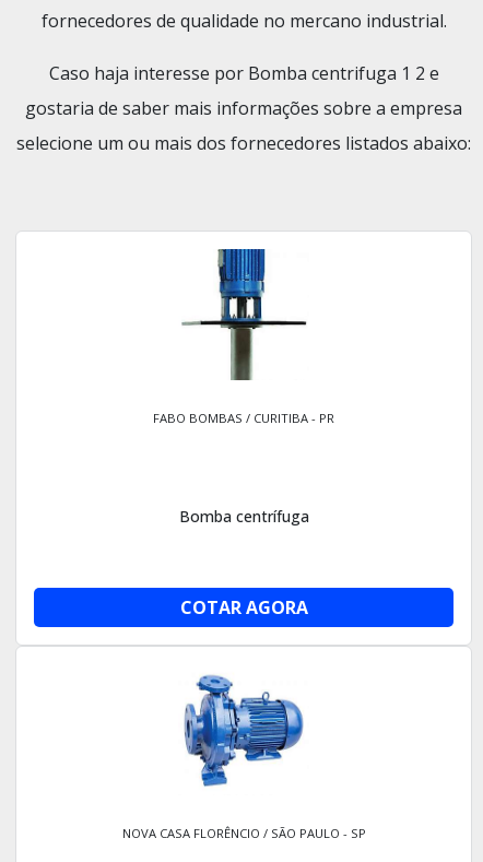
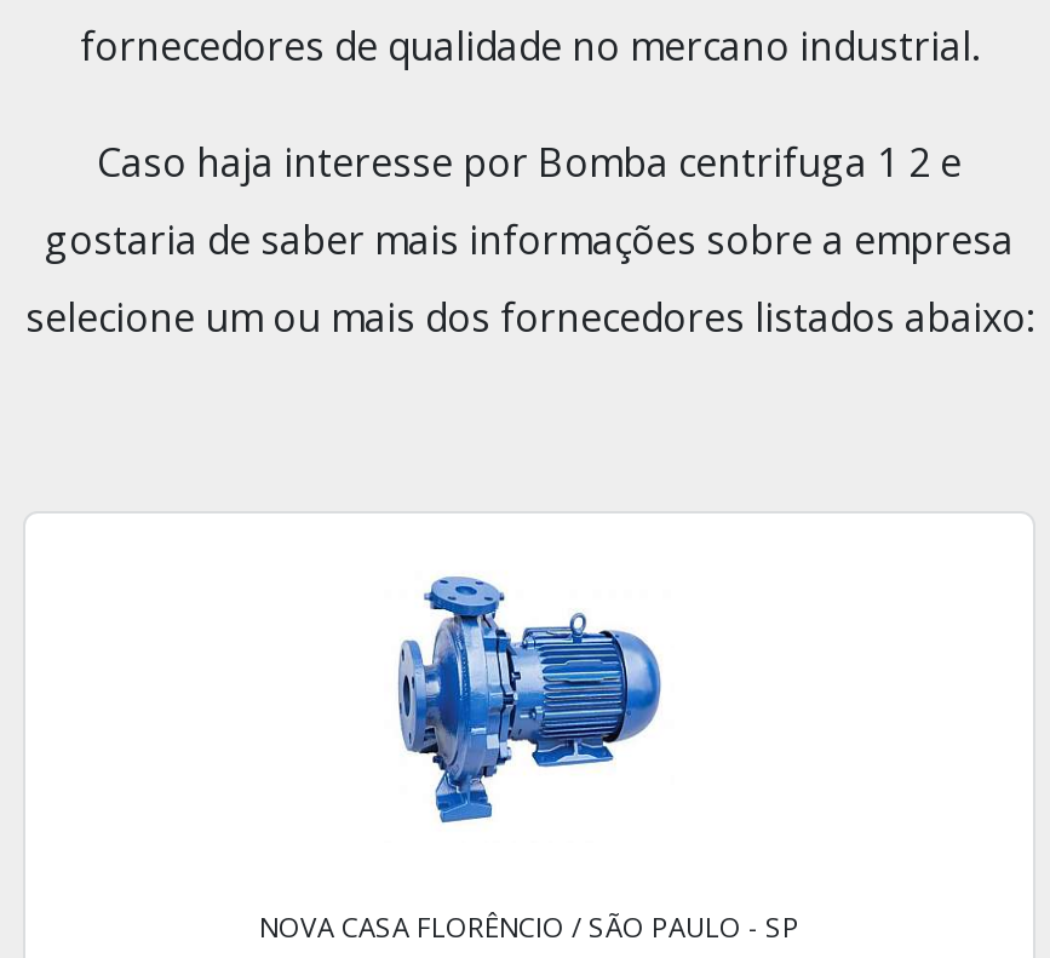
[153,248,334,426] [image] | FABO BOMBAS / CURITIBA - PR -> none
[179,506,309,526] Bomba centrífuga -> none
[180,595,308,619] COTAR AGORA -> none

